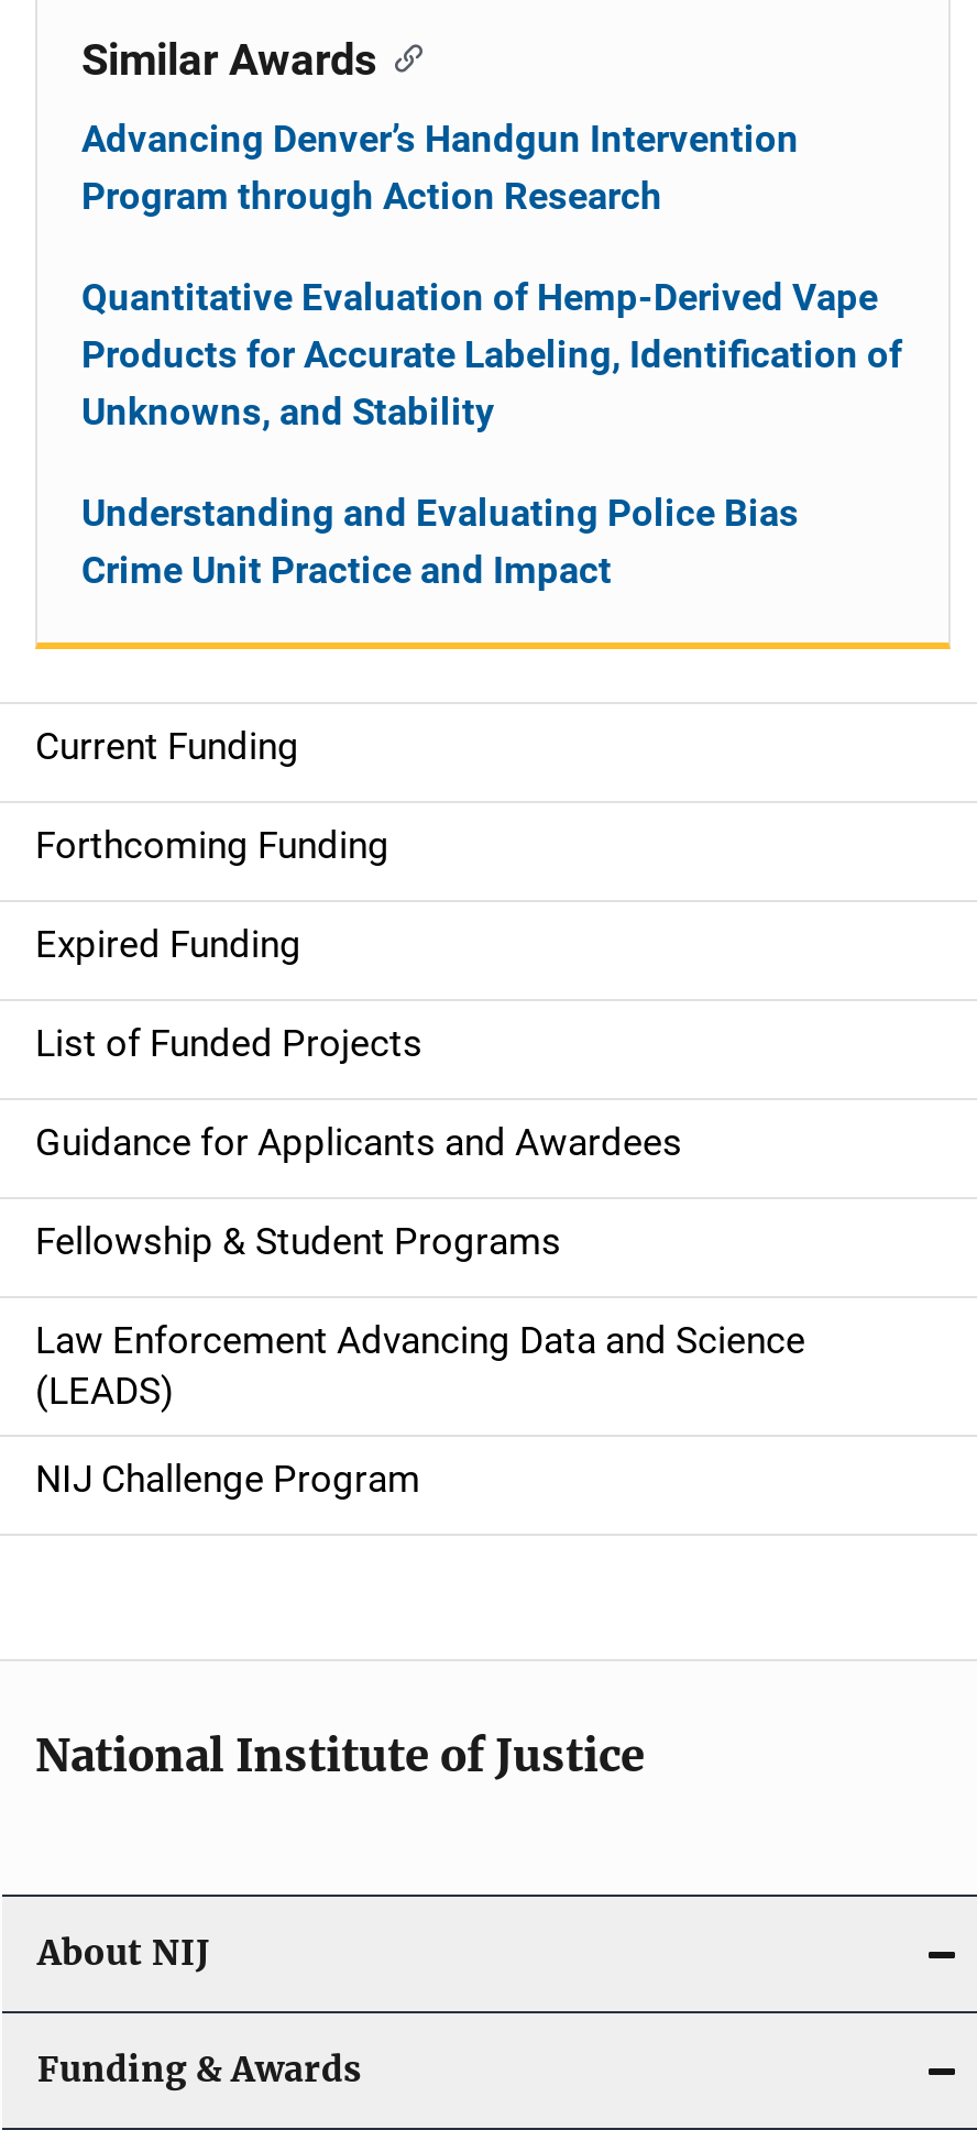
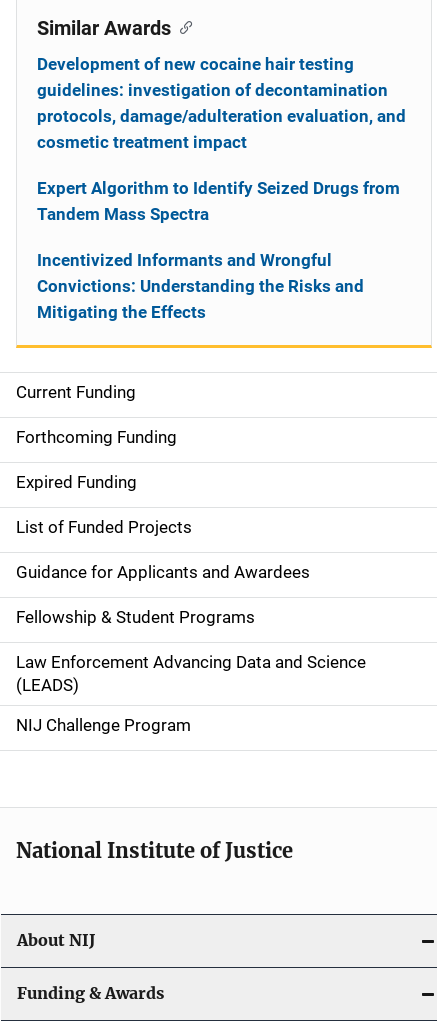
[81,117,799,218] Advancing Denver’s Handgun Intervention | Program through Action Research -> [37,54,406,152] Development of new cocaine hair testing | guidelines: investigation of decontamination | protocols, damage/adulteration evaluation, and | cosmetic treatment impact
[81,275,902,433] Quantitative Evaluation of Hemp-Derived Vape | Products for Accurate Labeling, Identification of | Unknowns, and Stability -> [37,178,400,224] Expert Algorithm to Identify Seized Drugs from | Tandem Mass Spectra
[81,491,799,592] Understanding and Evaluating Police Bias | Crime Unit Practice and Impact -> [37,250,364,322] Incentivized Informants and Wrongful | Convictions: Understanding the Risks and | Mitigating the Effects

